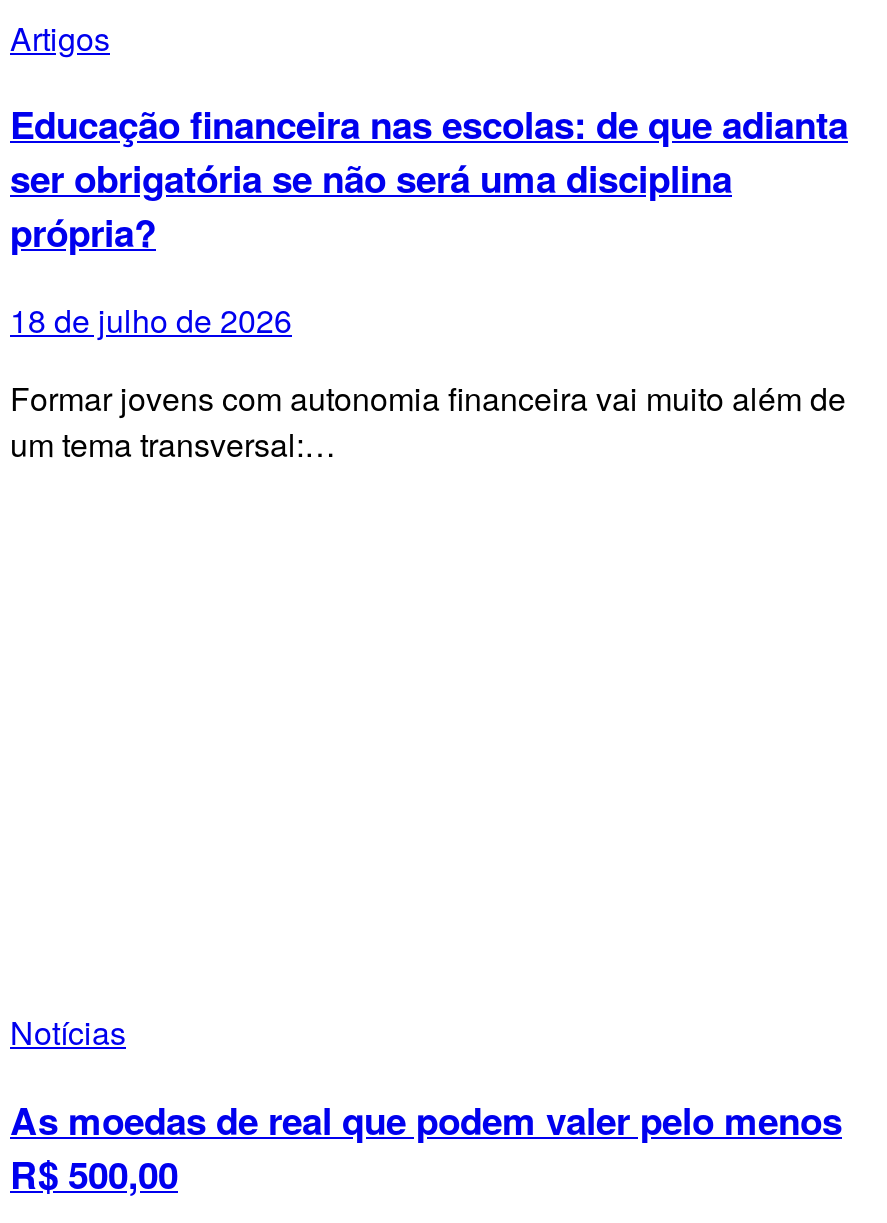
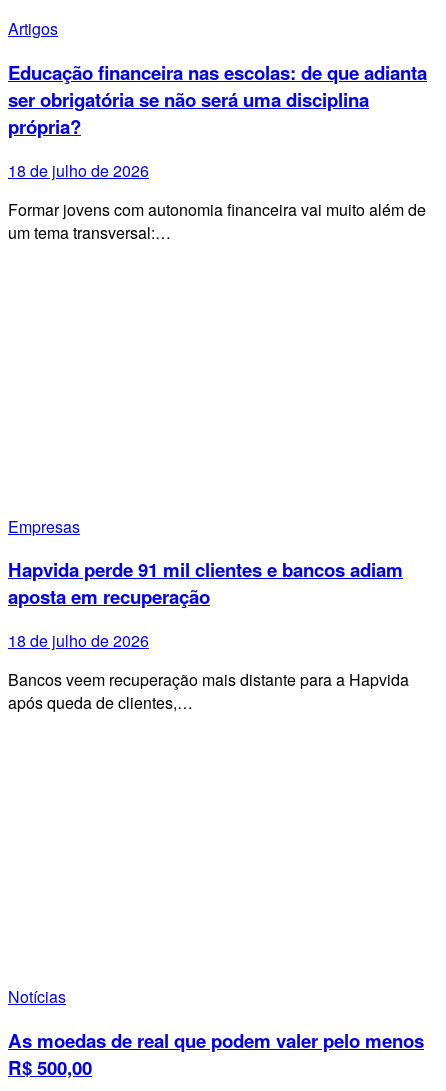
none -> [8,514,409,714] Empresas | Hapvida perde 91 mil clientes e bancos adiam | aposta em recuperação | 18 de julho de 2026 | Bancos veem recuperação mais distante para a Hapvida | após queda de clientes,…

